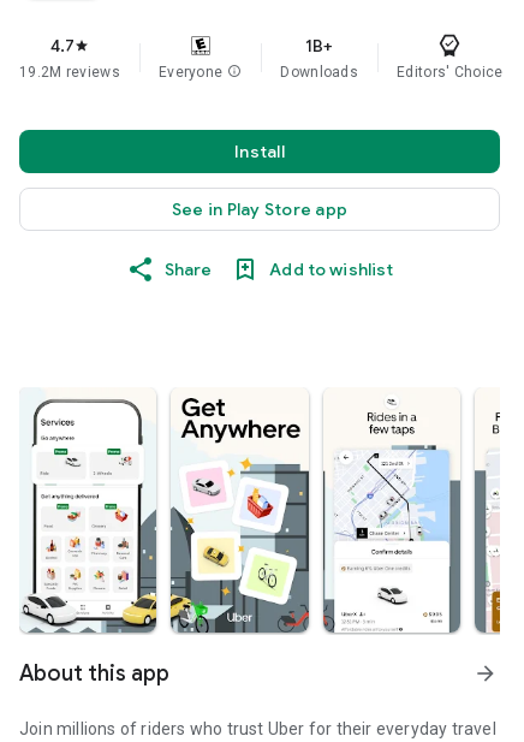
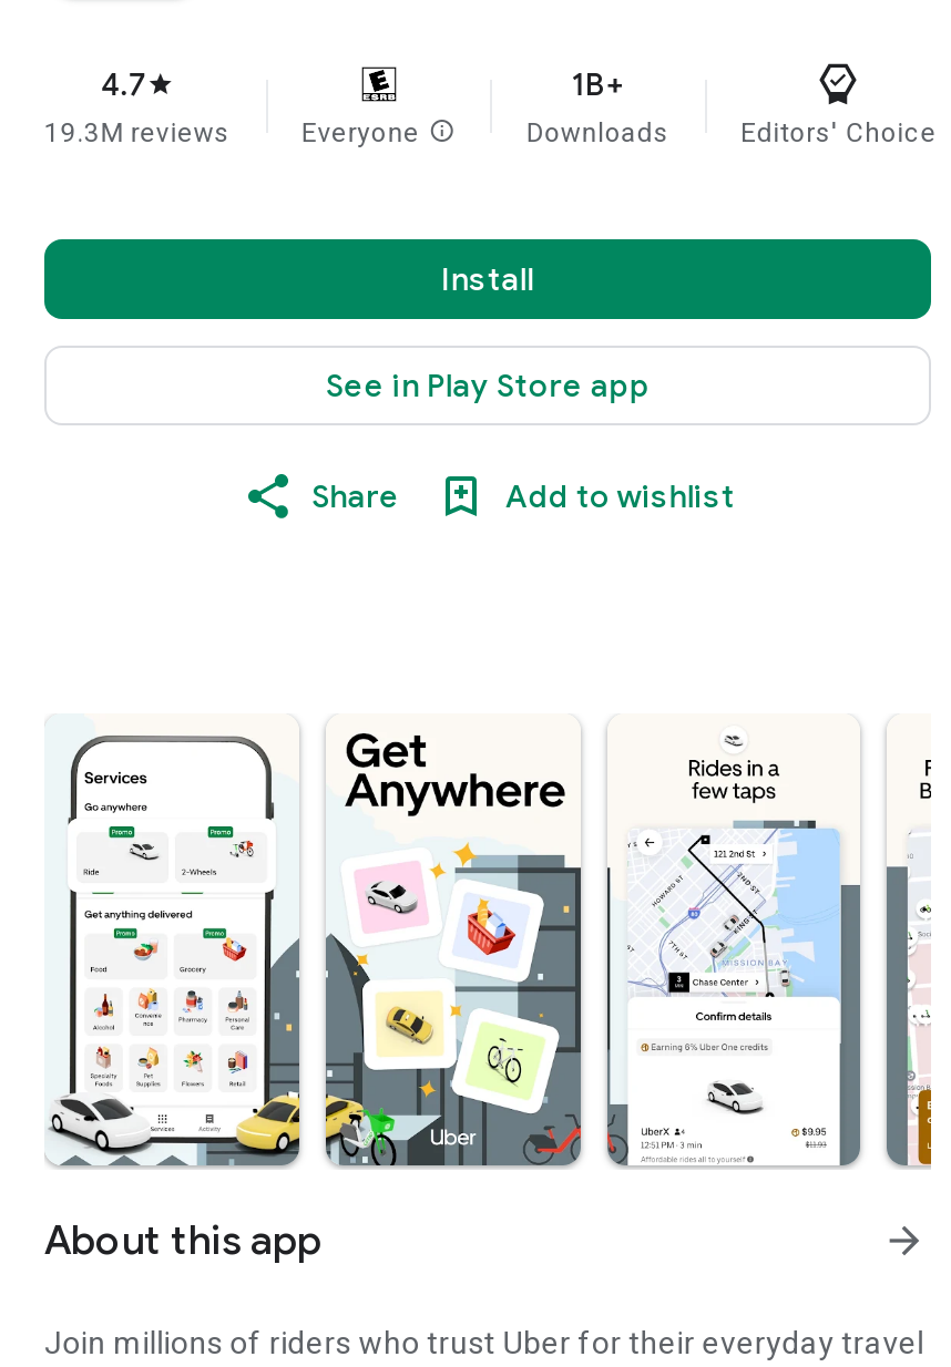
[19,64,120,81] 19.2M reviews -> [44,117,230,148] 19.3M reviews

